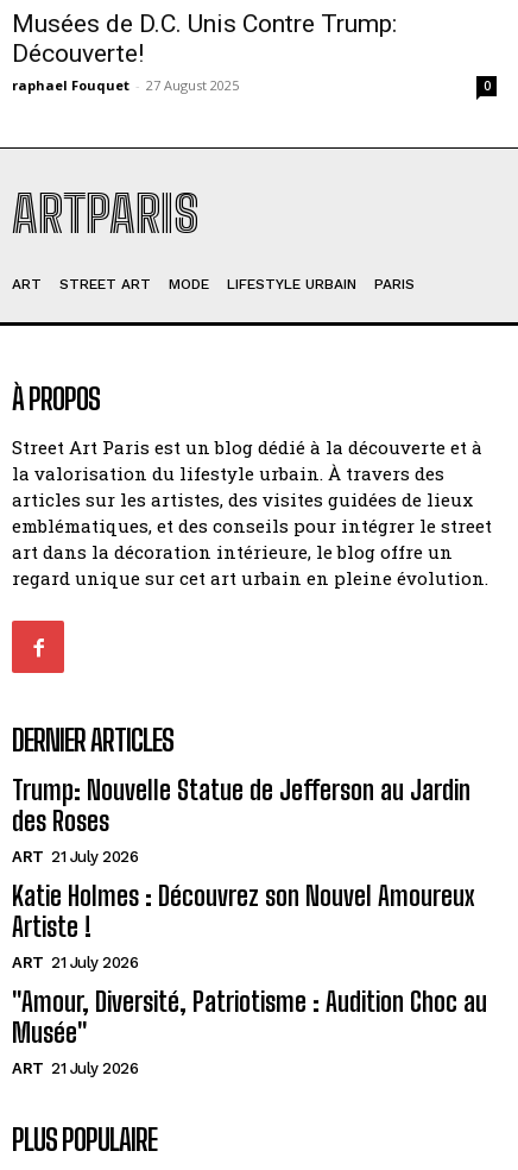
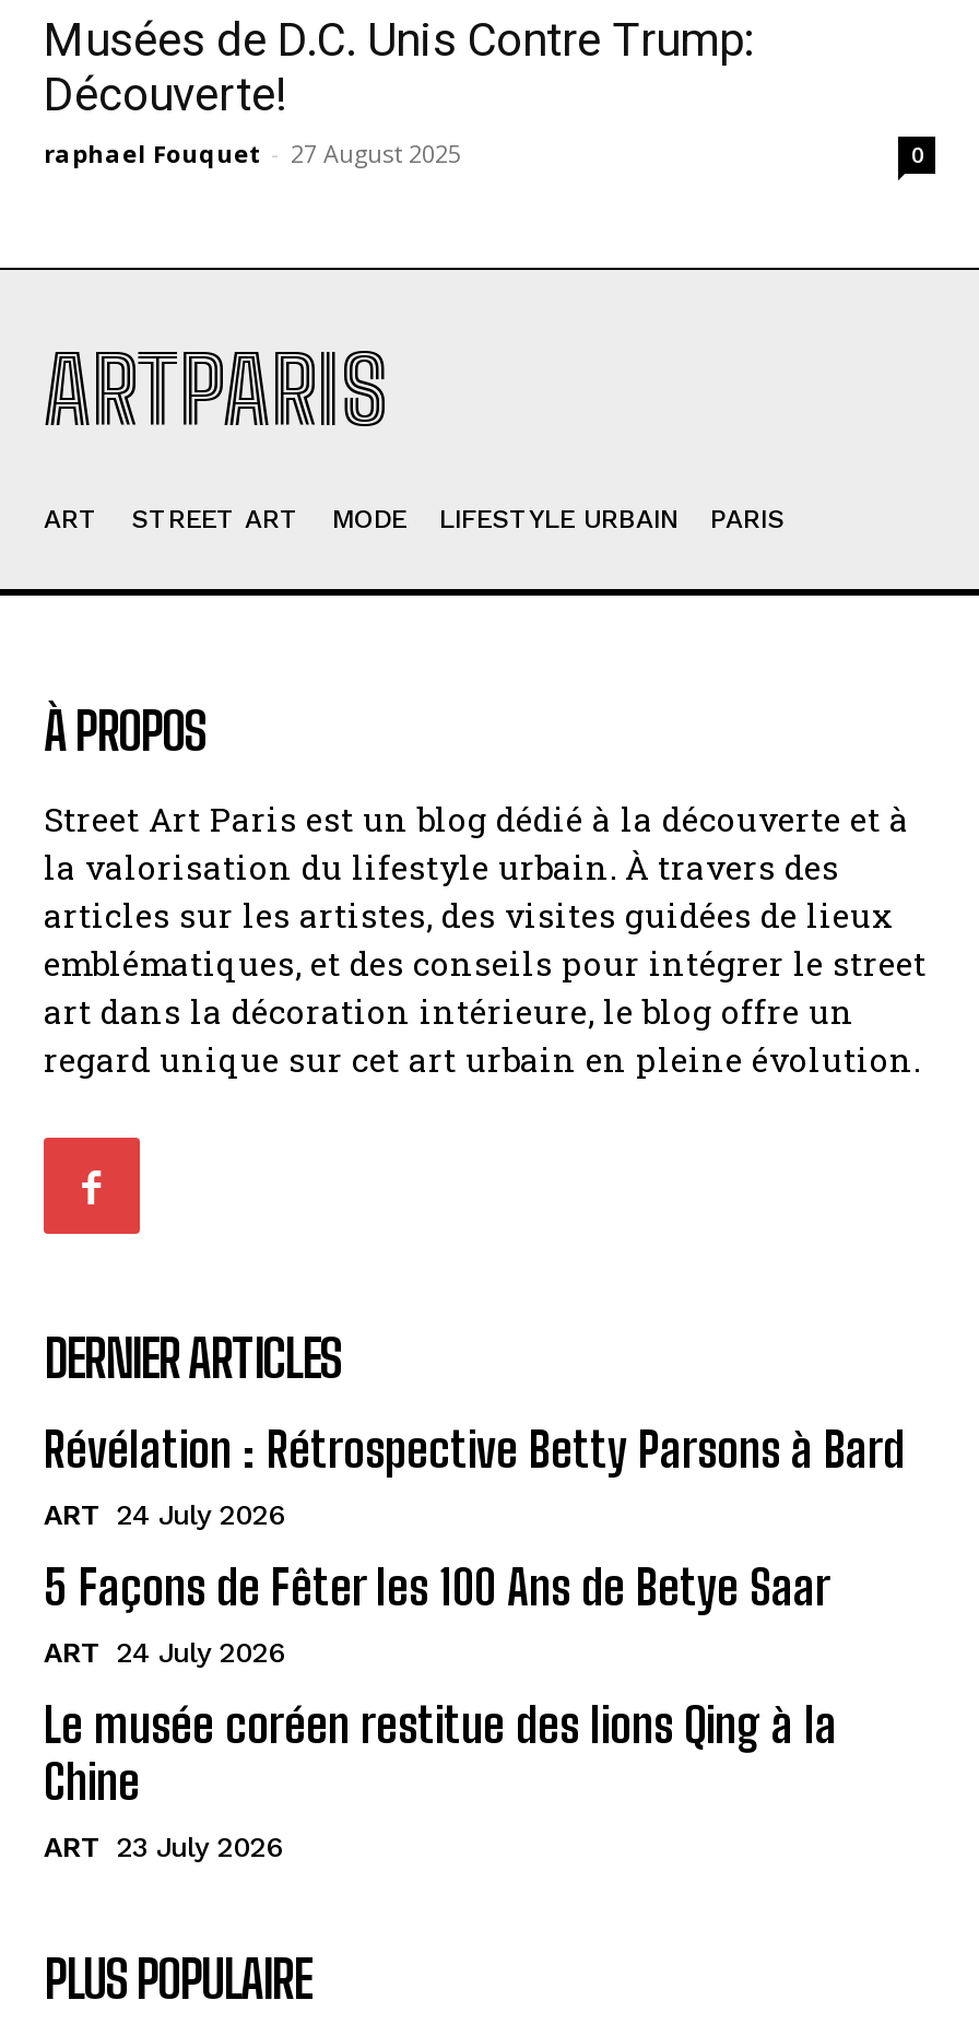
[12,774,487,1077] Trump: Nouvelle Statue de Jefferson au Jardin | des Roses | ART 21 July 2026 | Katie Holmes : Découvrez son Nouvel Amoureux | Artiste ! | ART 21 July 2026 | "Amour, Diversité, Patriotisme : Audition Choc au | Musée" | ART 21 July 2026 -> [44,1420,905,1864] Révélation : Rétrospective Betty Parsons à Bard | ART 24 July 2026 | 5 Façons de Fêter les 100 Ans de Betye Saar | ART 24 July 2026 | Le musée coréen restitue des lions Qing à la | Chine | ART 23 July 2026

